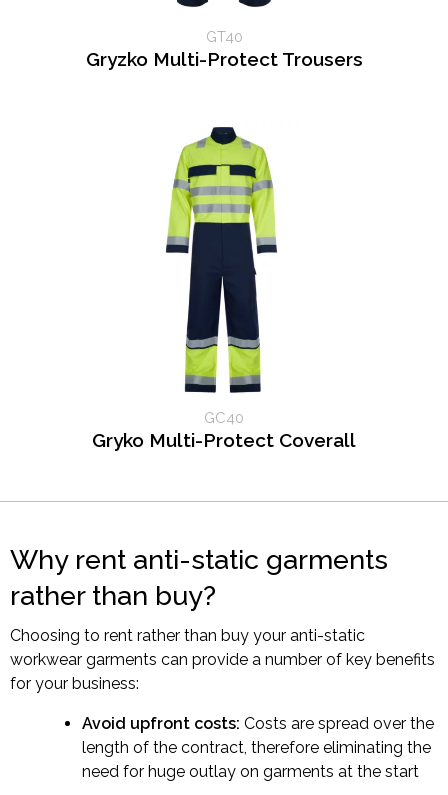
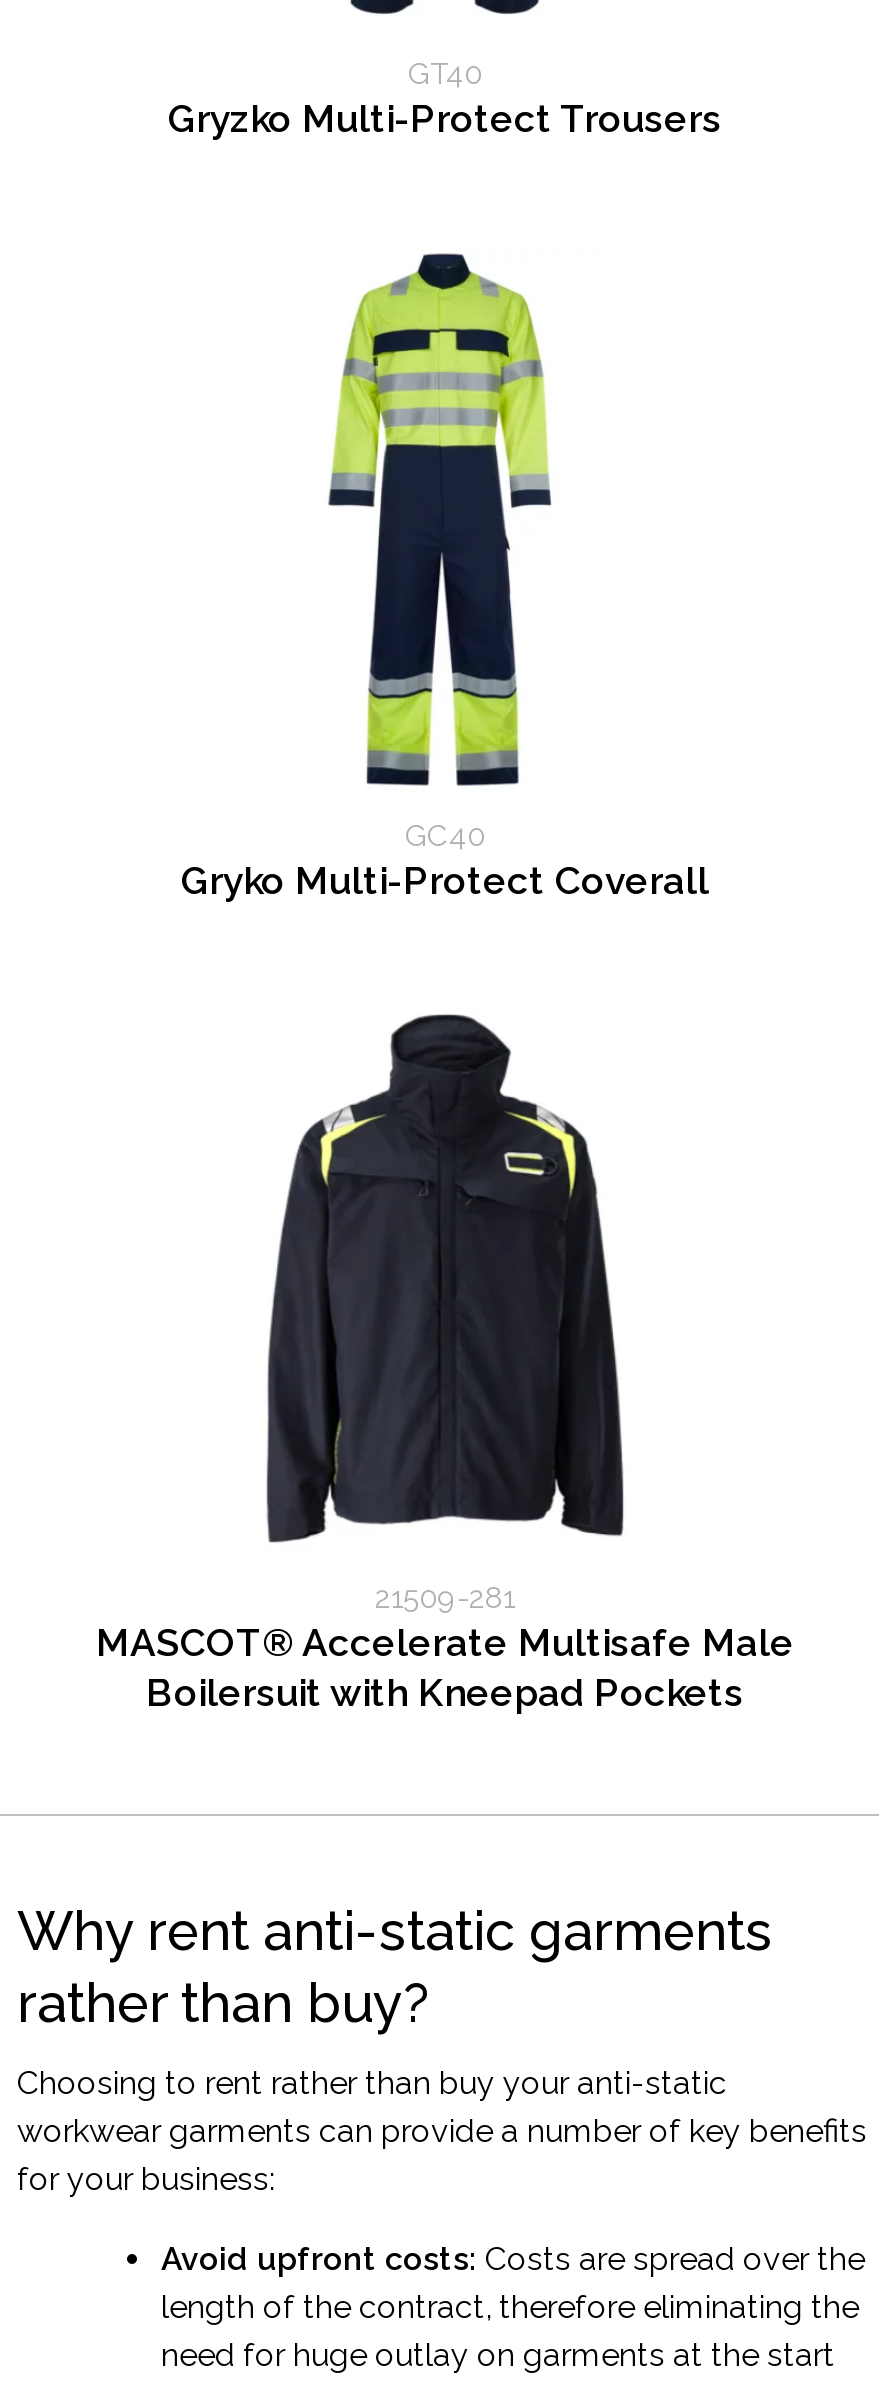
none -> [96,1012,794,1714] [image] | 21509-281 | MASCOT® Accelerate Multisafe Male | Boilersuit with Kneepad Pockets

